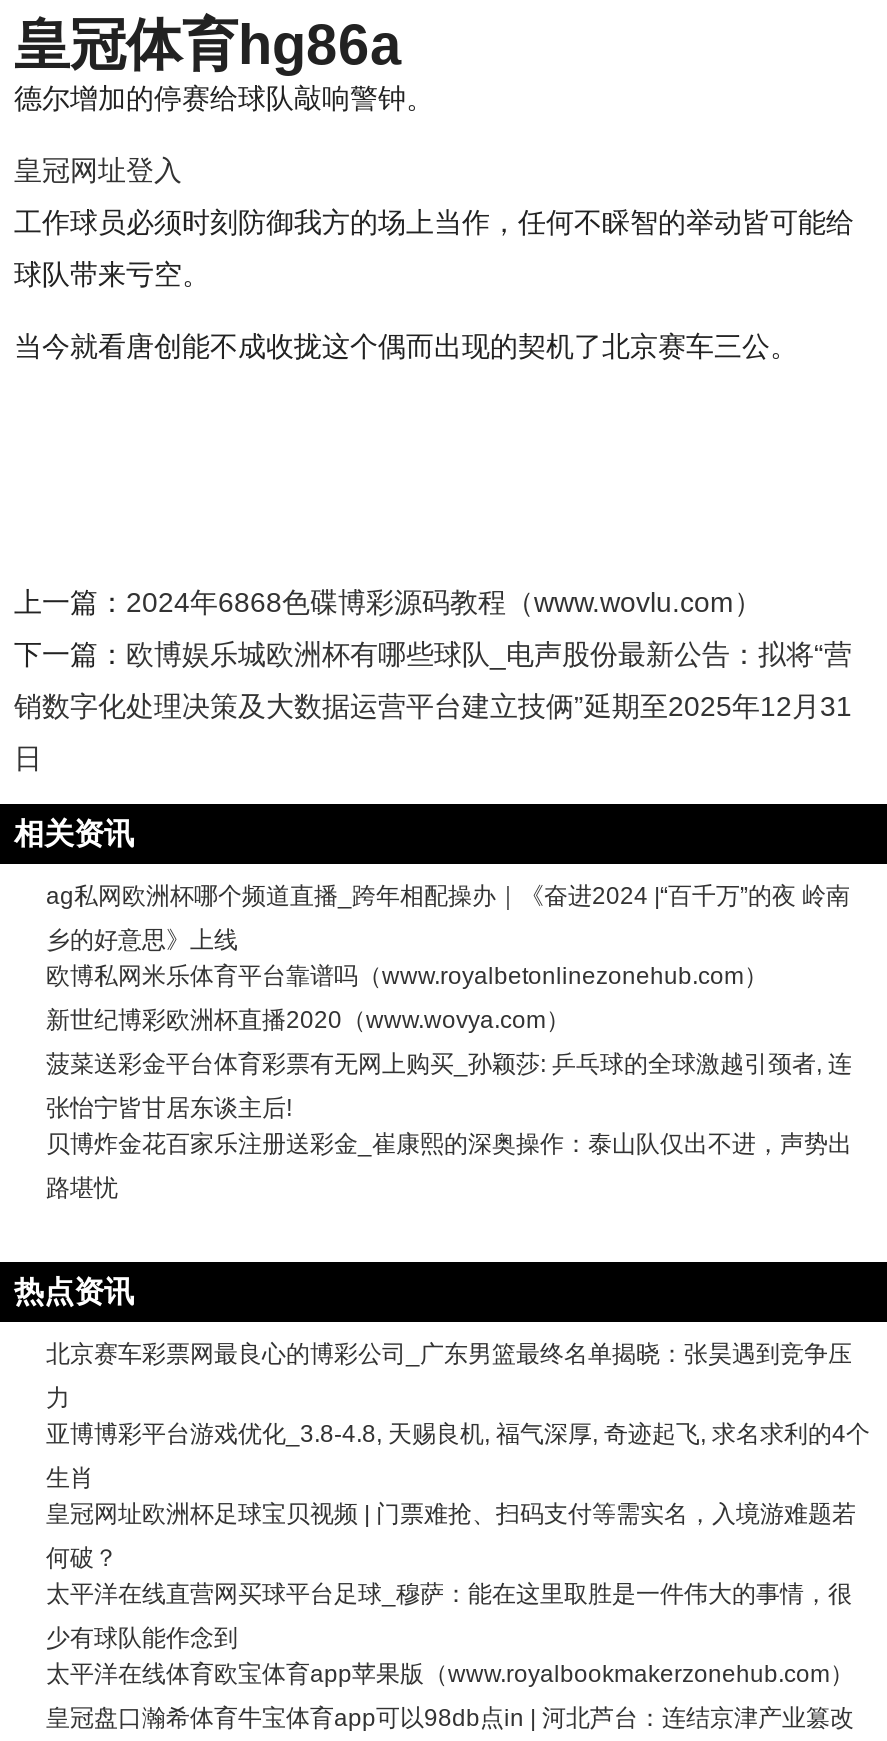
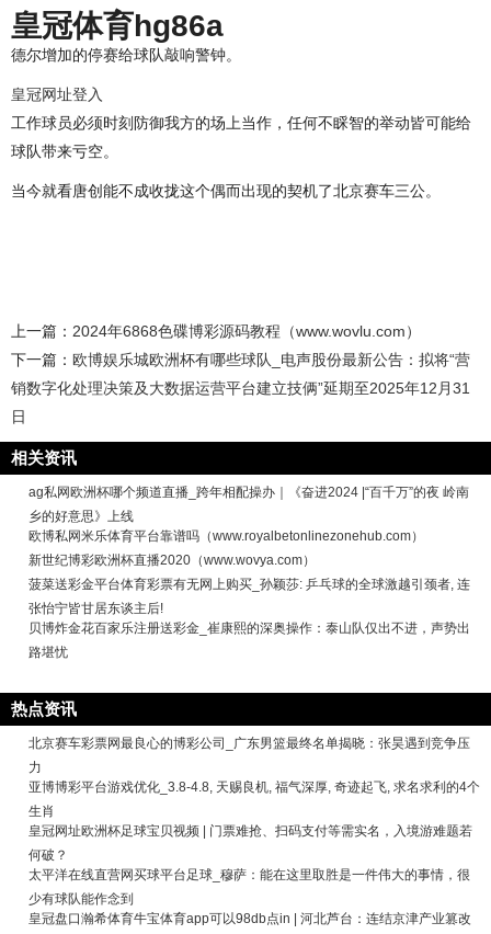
[46,1660,854,1688] 太平洋在线体育欧宝体育app苹果版（www.royalbookmakerzonehub.com） -> none

